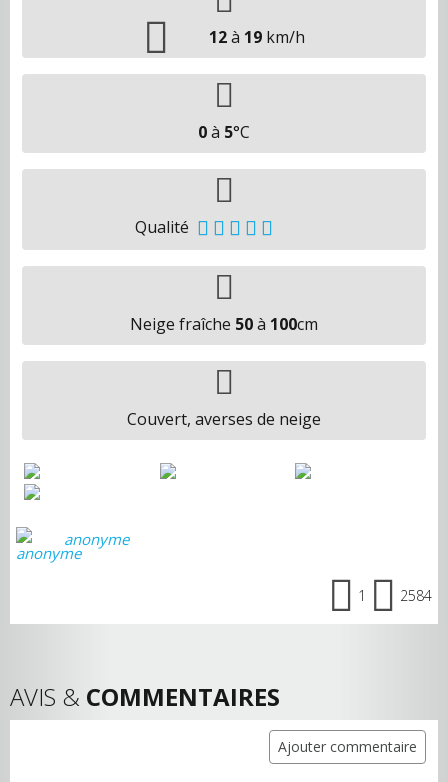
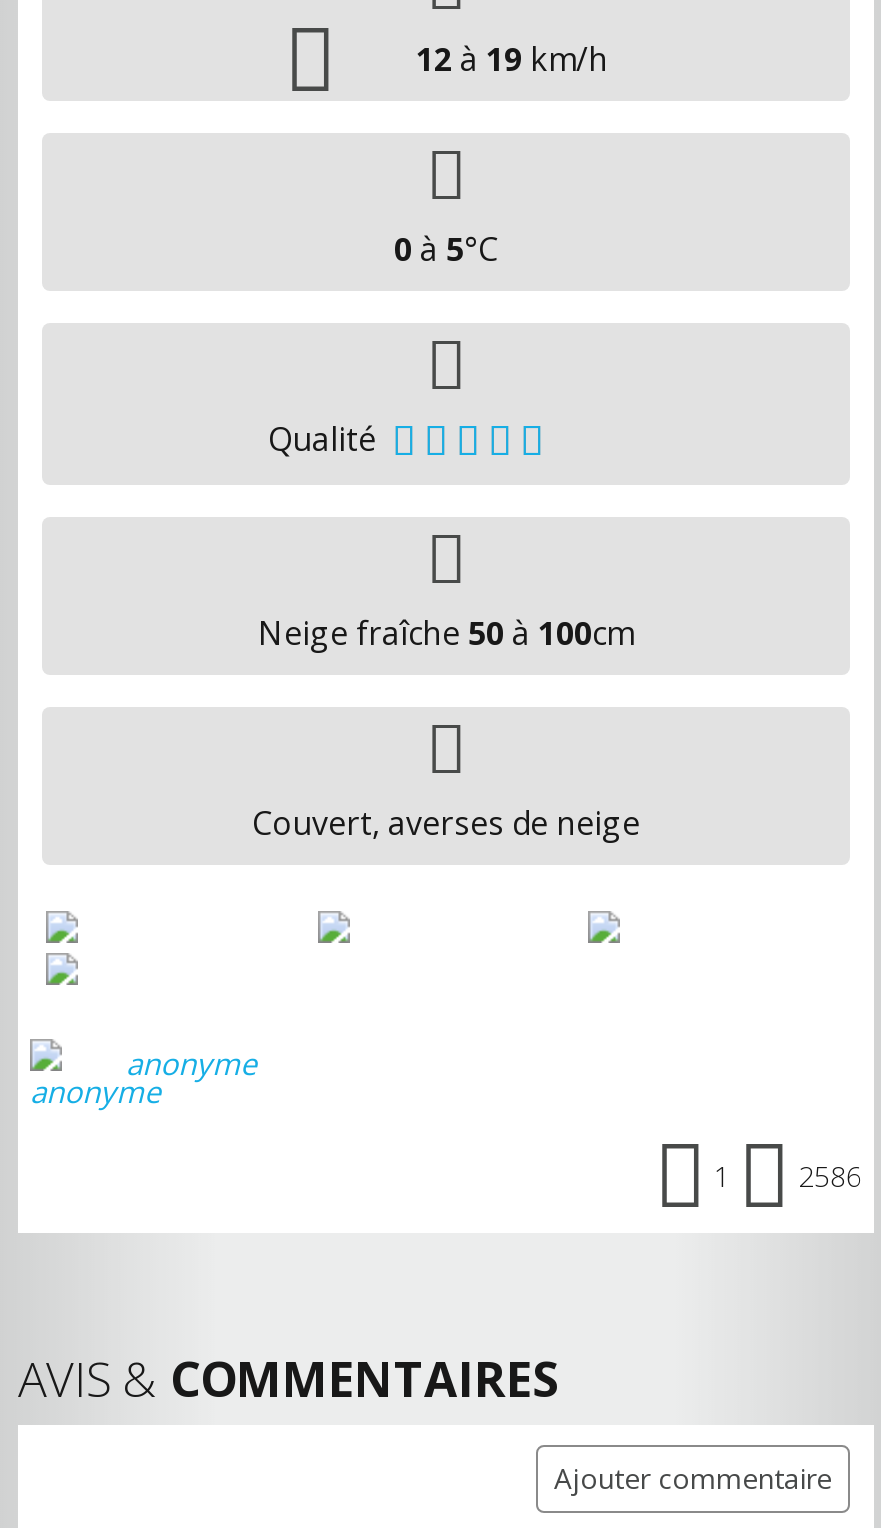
[358,586,432,605] 1 2584 -> [714,1156,862,1194] 1 2586

